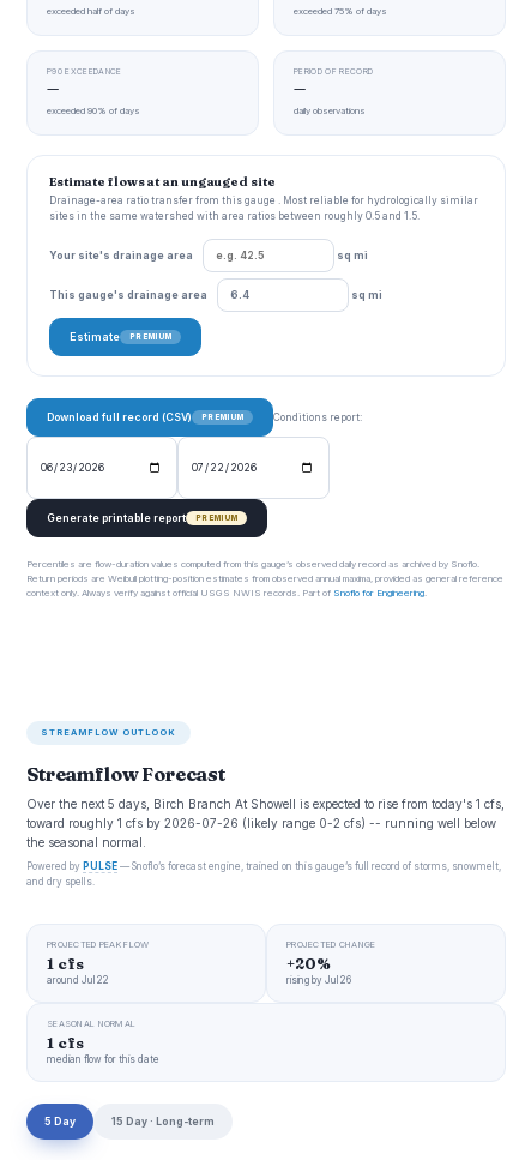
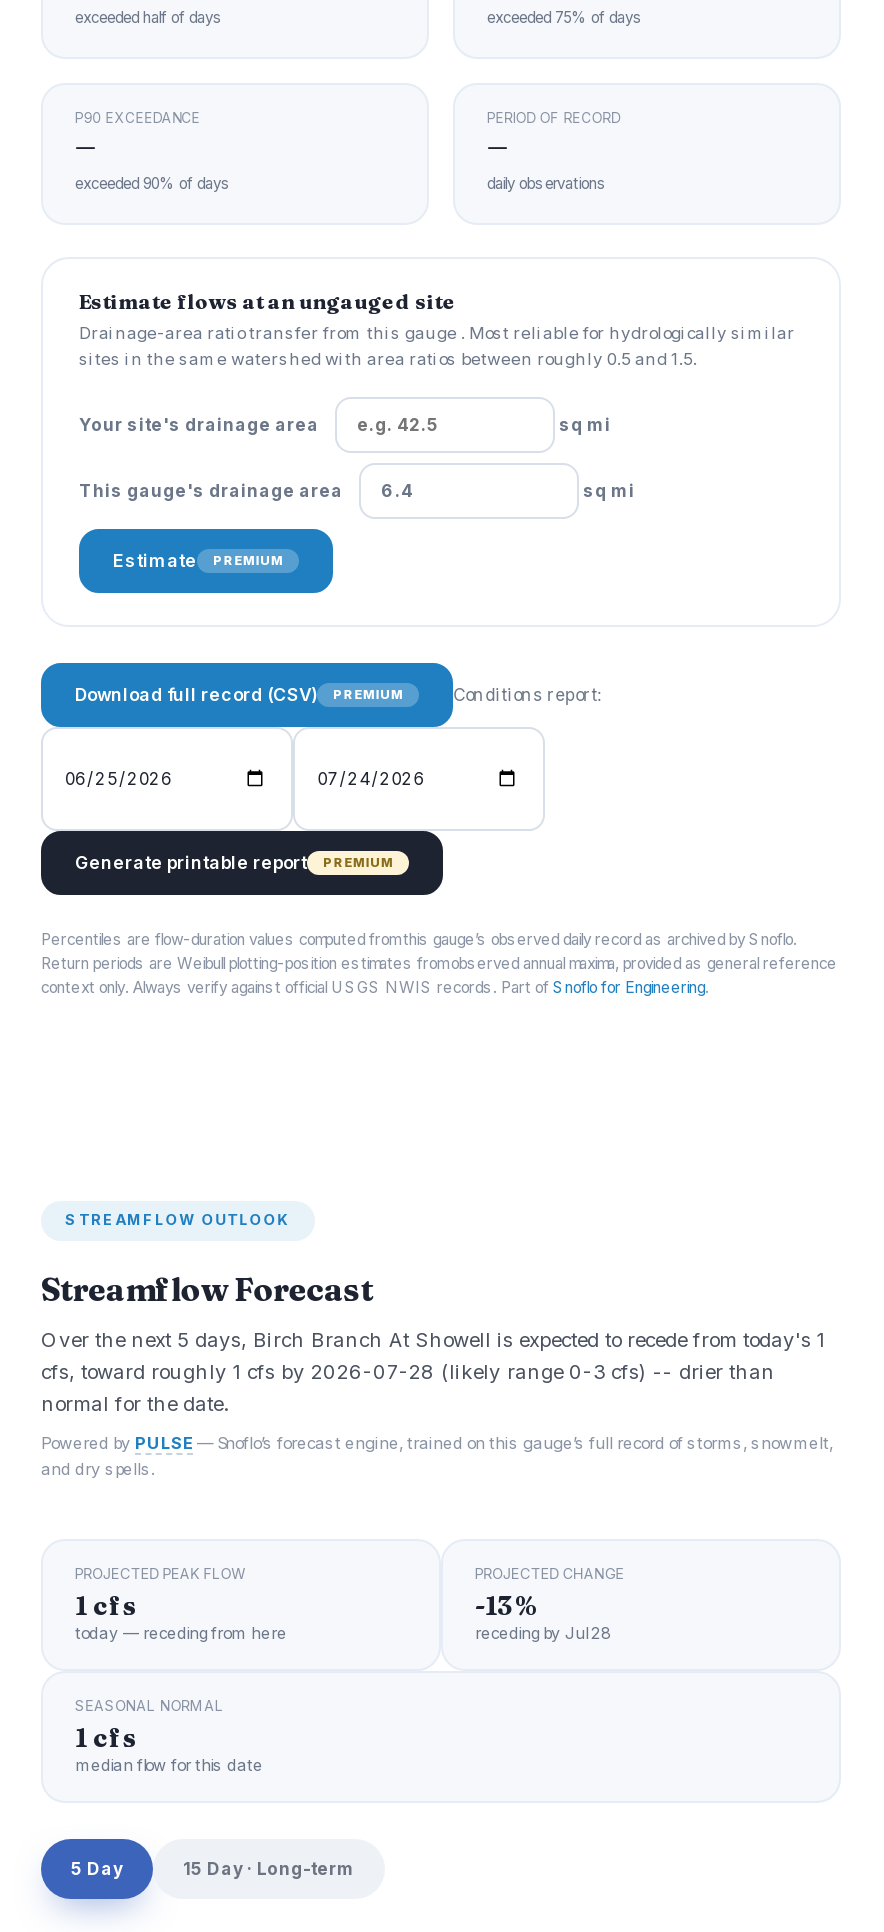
[26,797,505,849] Over the next 5 days, Birch Branch At Showell is expected to rise from today's 1 cfs, | toward roughly 1 cfs by 2026-07-26 (likely range 0-2 cfs) -- running well below | the seasonal normal. -> [41,1327,825,1415] Over the next 5 days, Birch Branch At Showell is expected to recede from today's 1 | cfs, toward roughly 1 cfs by 2026-07-28 (likely range 0-3 cfs) -- drier than | normal for the date.
[286,954,331,973] +20% -> [475,1589,539,1621] -13%
[47,974,109,986] around Jul 22 -> [75,1623,287,1643] today — receding from here
[286,974,351,986] rising by Jul 26 -> [475,1623,609,1643] receding by Jul 28

